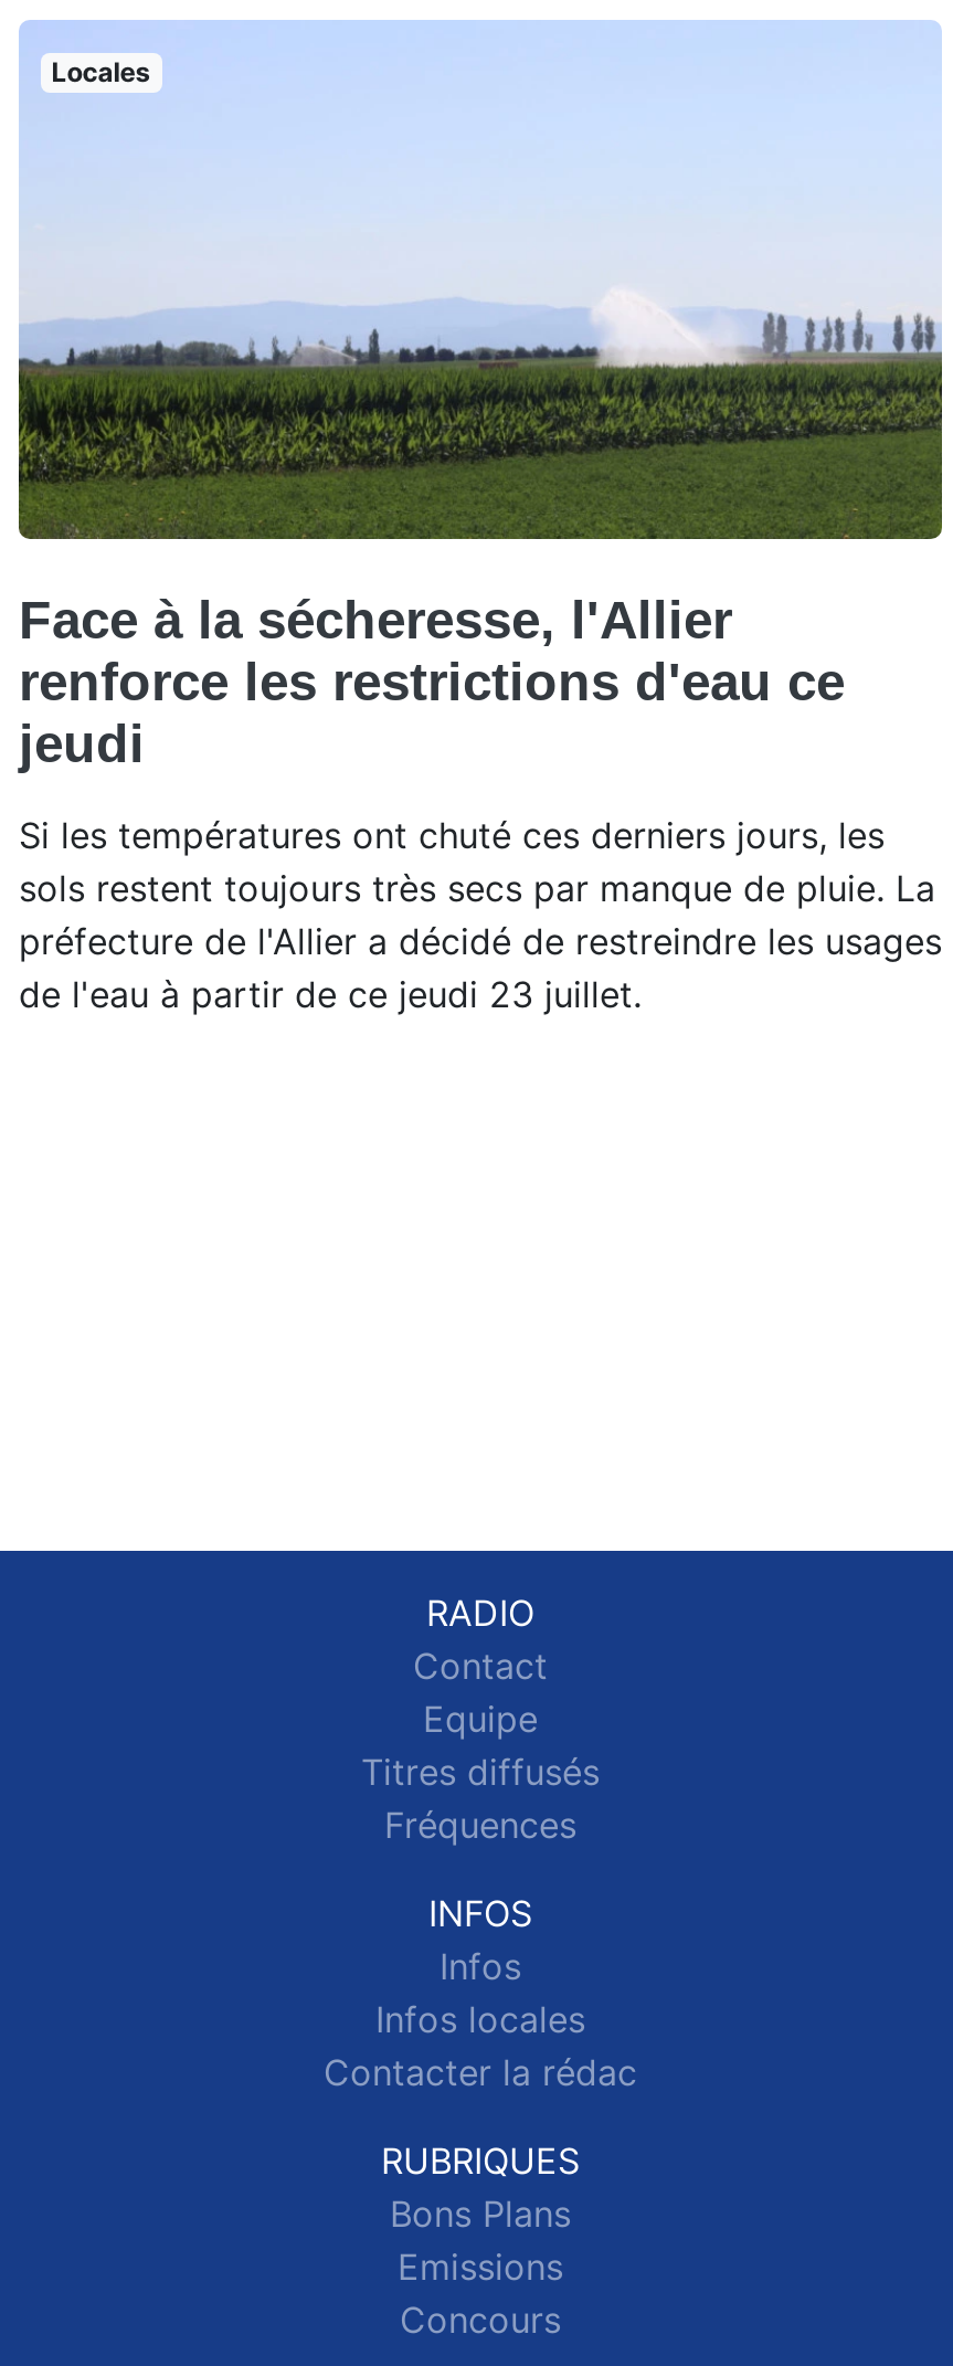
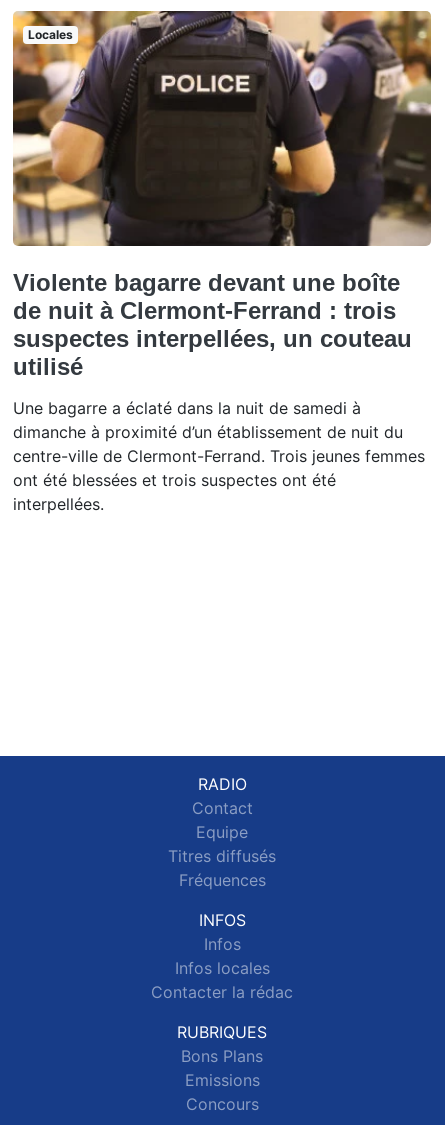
[17,20,942,773] [image] | Face à la sécheresse, l'Allier | renforce les restrictions d'eau ce | jeudi -> [12,10,432,380] [image] | Violente bagarre devant une boîte | de nuit à Clermont-Ferrand : trois | suspectes interpellées, un couteau | utilisé
[19,813,942,1016] Si les températures ont chuté ces derniers jours, les | sols restent toujours très secs par manque de pluie. La | préfecture de l'Allier a décidé de restreindre les usages | de l'eau à partir de ce jeudi 23 juillet. -> [13,398,425,514] Une bagarre a éclaté dans la nuit de samedi à | dimanche à proximité d’un établissement de nuit du | centre-ville de Clermont-Ferrand. Trois jeunes femmes | ont été blessées et trois suspectes ont été | interpellées.

